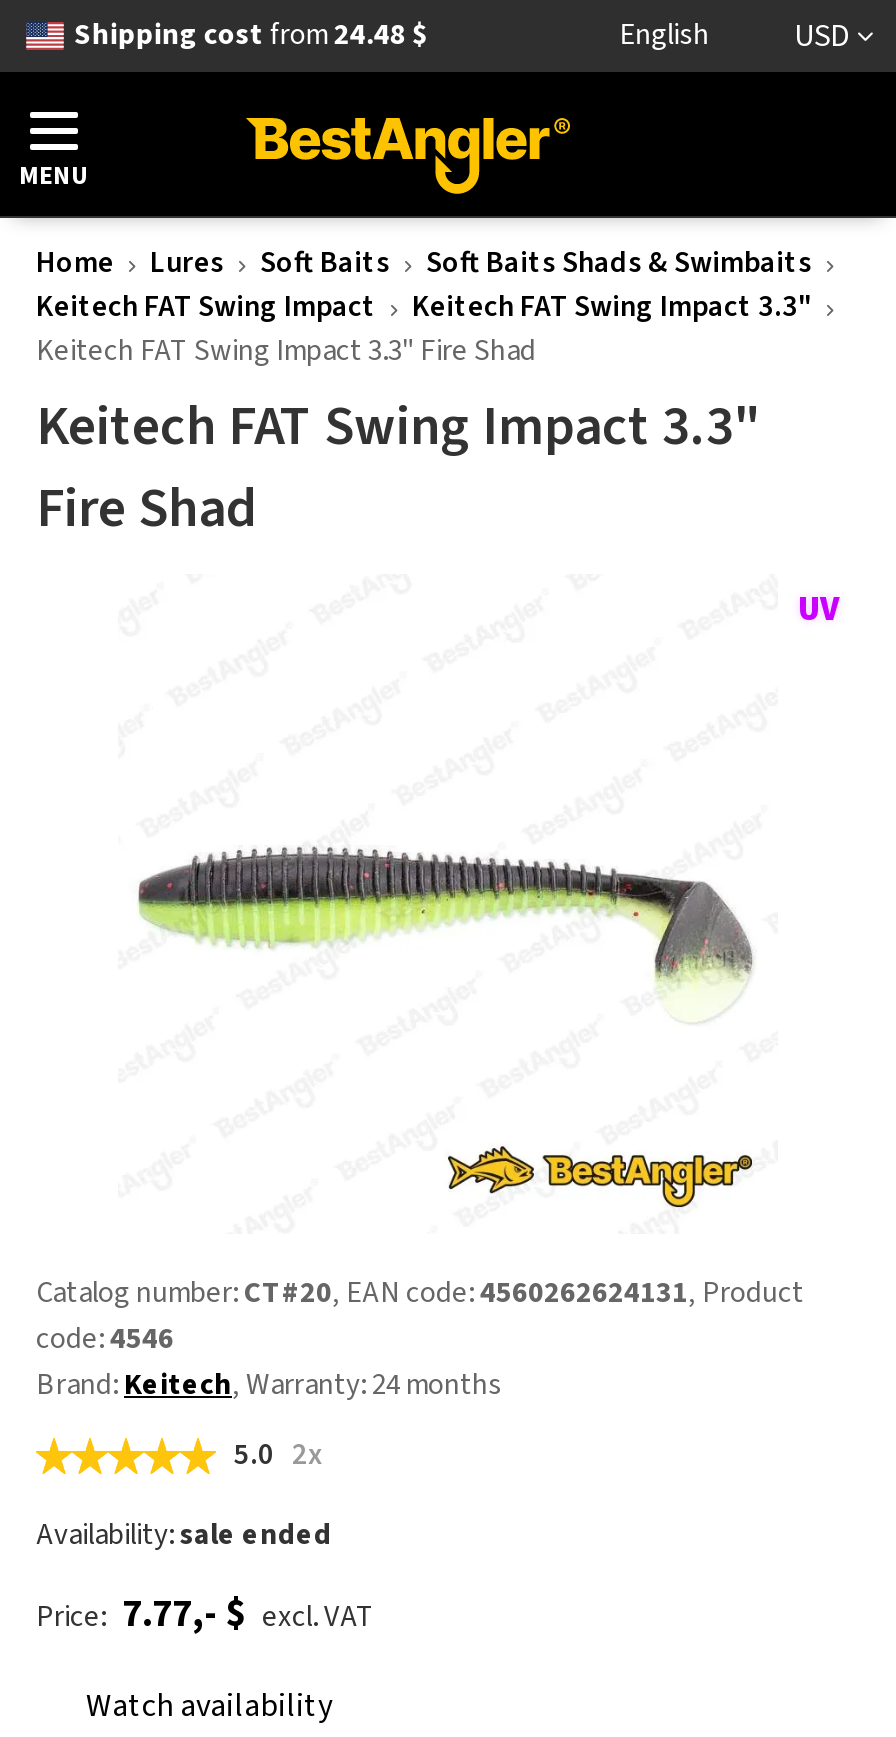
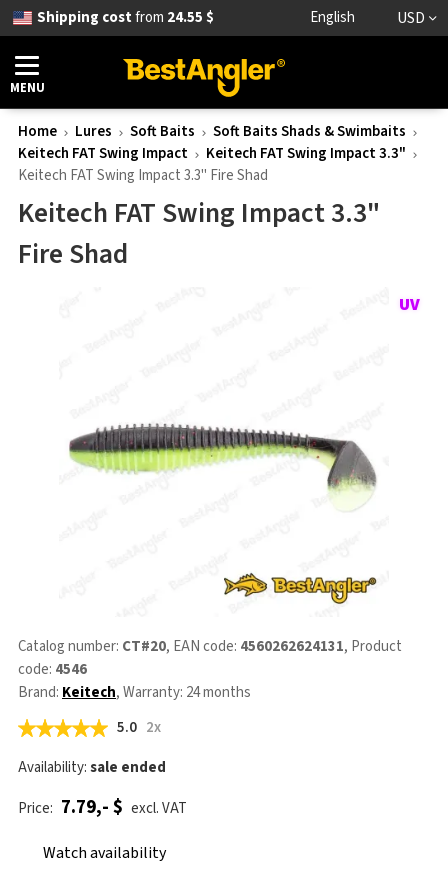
[74,14,428,56] Shipping cost from 24.48 $ -> [37,7,214,28] Shipping cost from 24.55 $
[36,1586,374,1642] Price: 7.77,- $ excl. VAT -> [18,793,187,821] Price: 7.79,- $ excl. VAT

